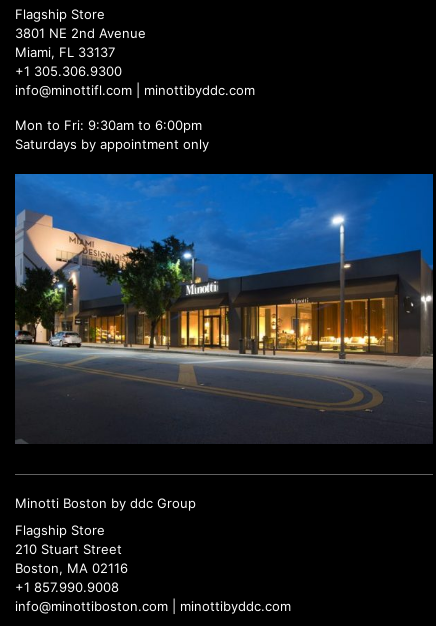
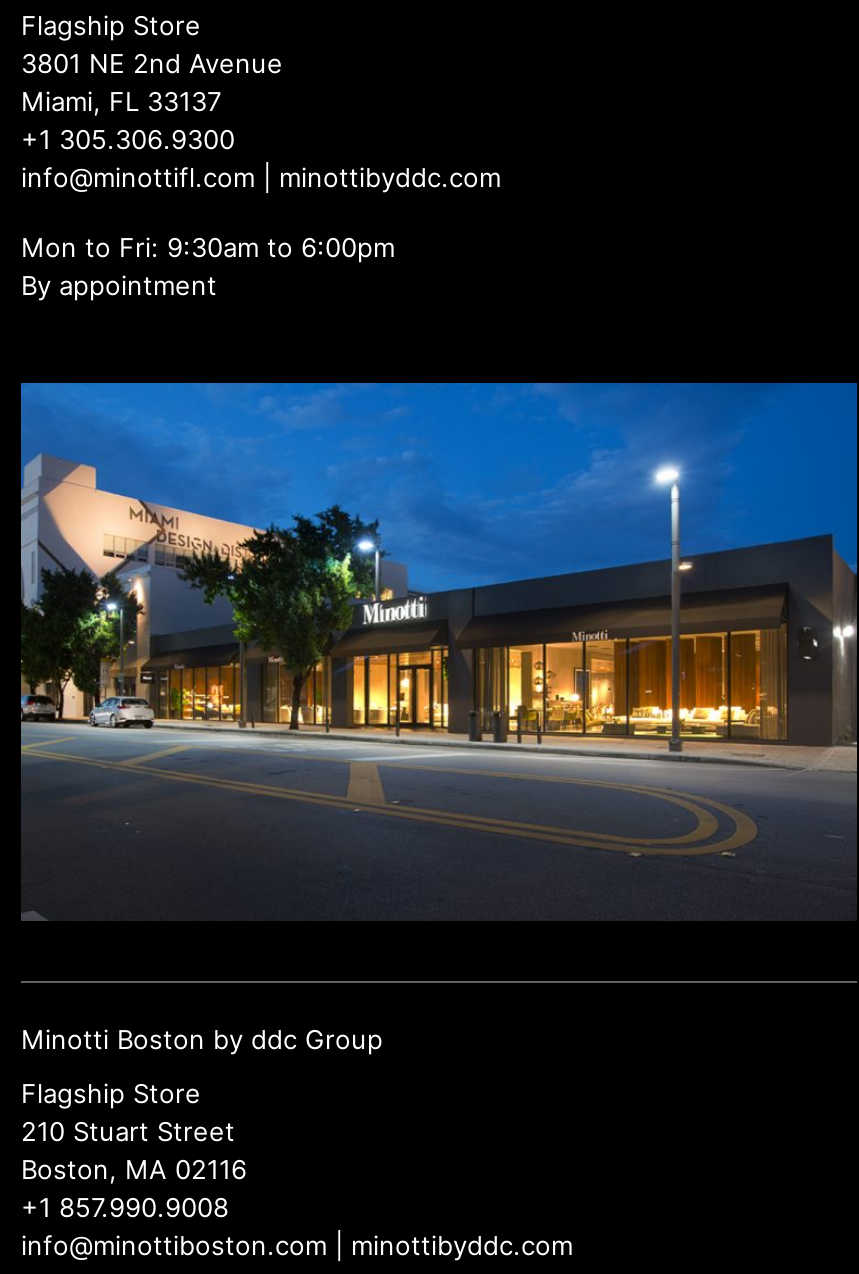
[15,136,209,152] Saturdays by appointment only -> [21,269,217,301] By appointment

